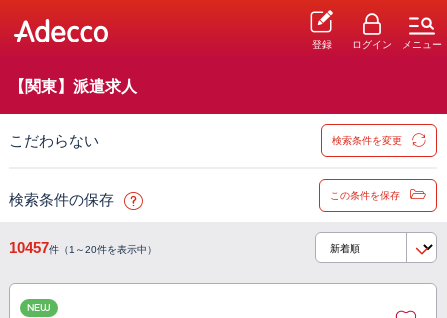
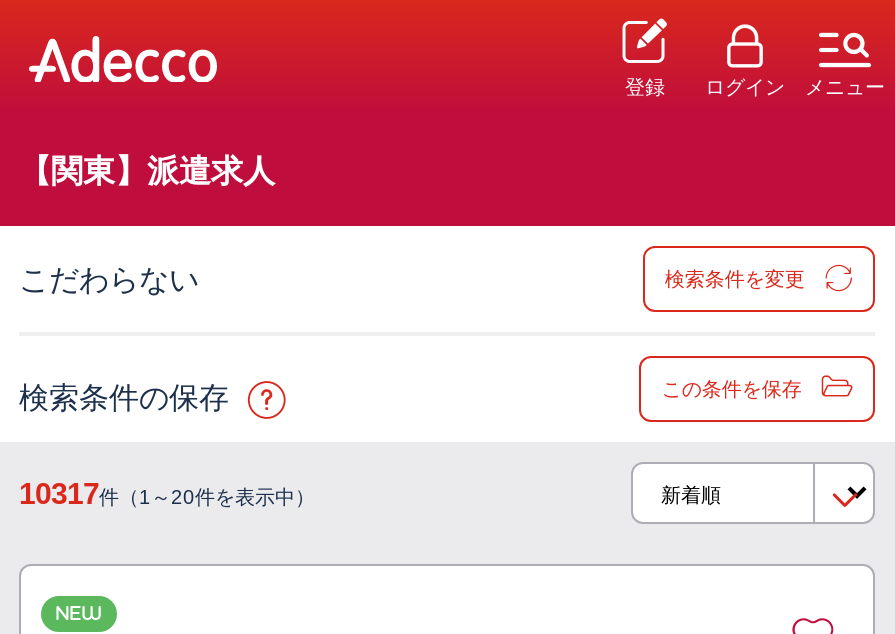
[9,239,157,256] 10457件（1～20件を表示中） -> [19,476,315,510] 10317件（1～20件を表示中）

